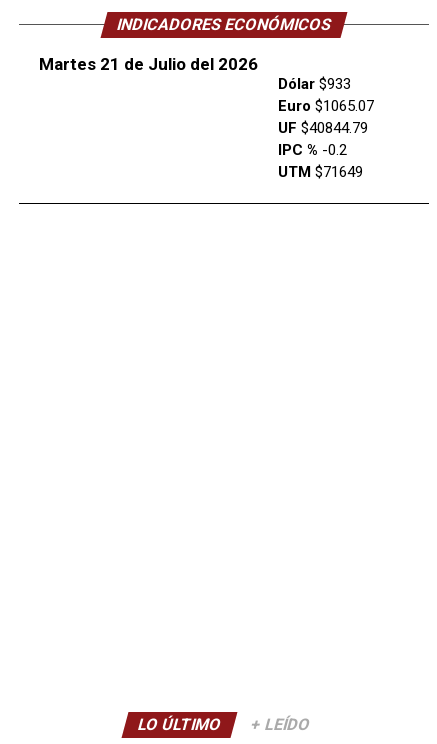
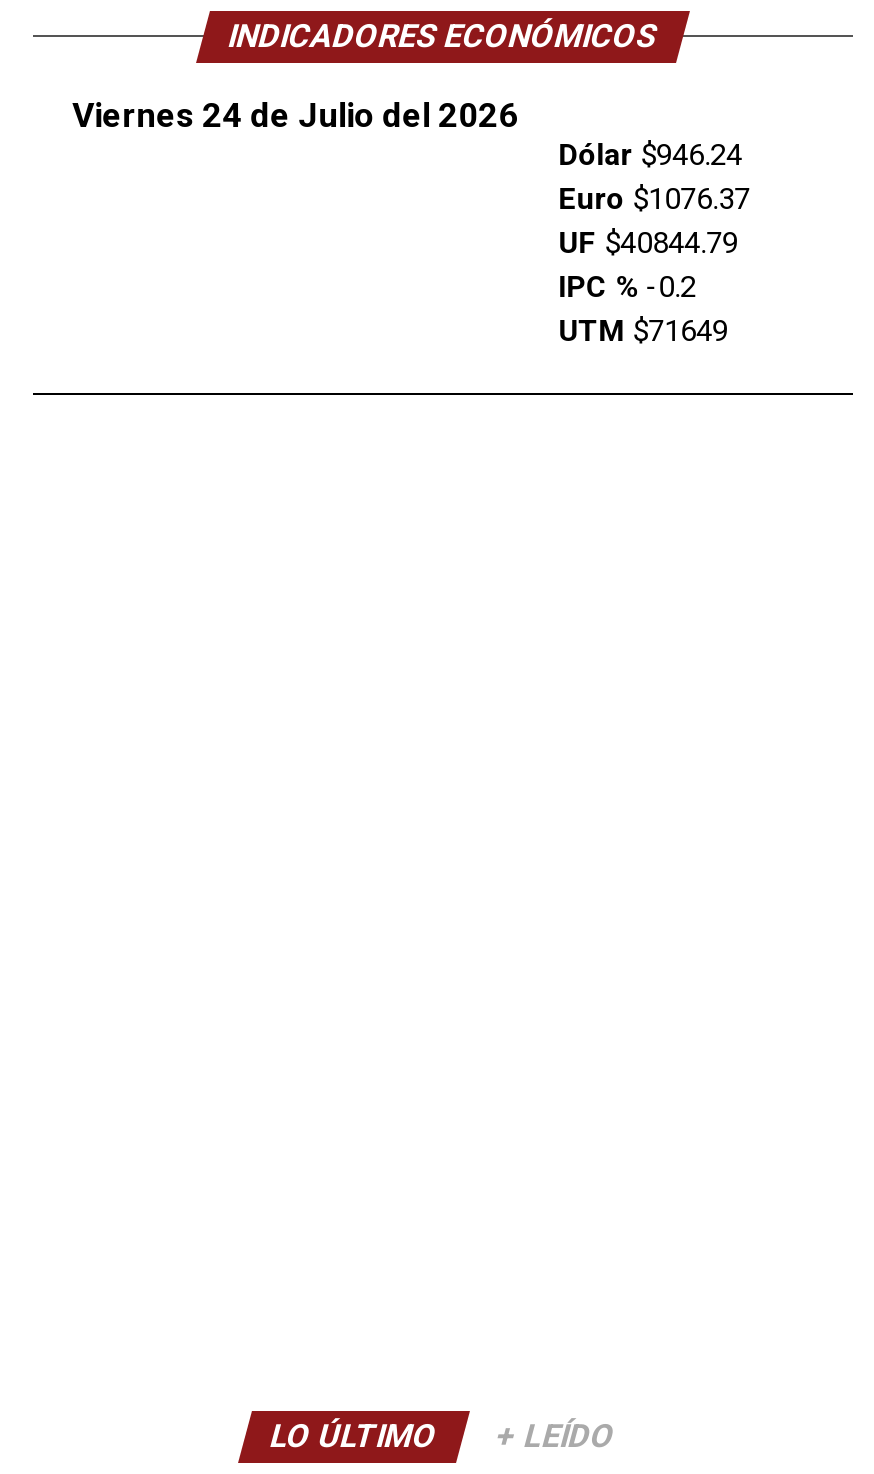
[39,54,258,74] Martes 21 de Julio del 2026 -> [72,95,518,135] Viernes 24 de Julio del 2026
[278,75,351,93] Dólar $933 -> [558,137,742,173] Dólar $946.24
[278,97,374,115] Euro $1065.07 -> [558,181,750,217] Euro $1076.37

